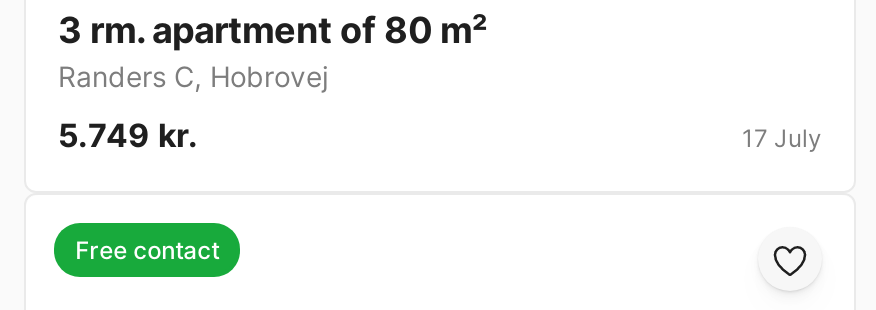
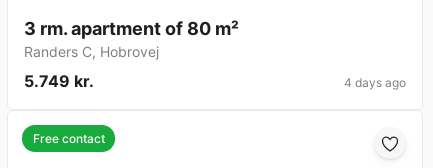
[742,124,822,154] 17 July -> [344,75,406,90] 4 days ago

